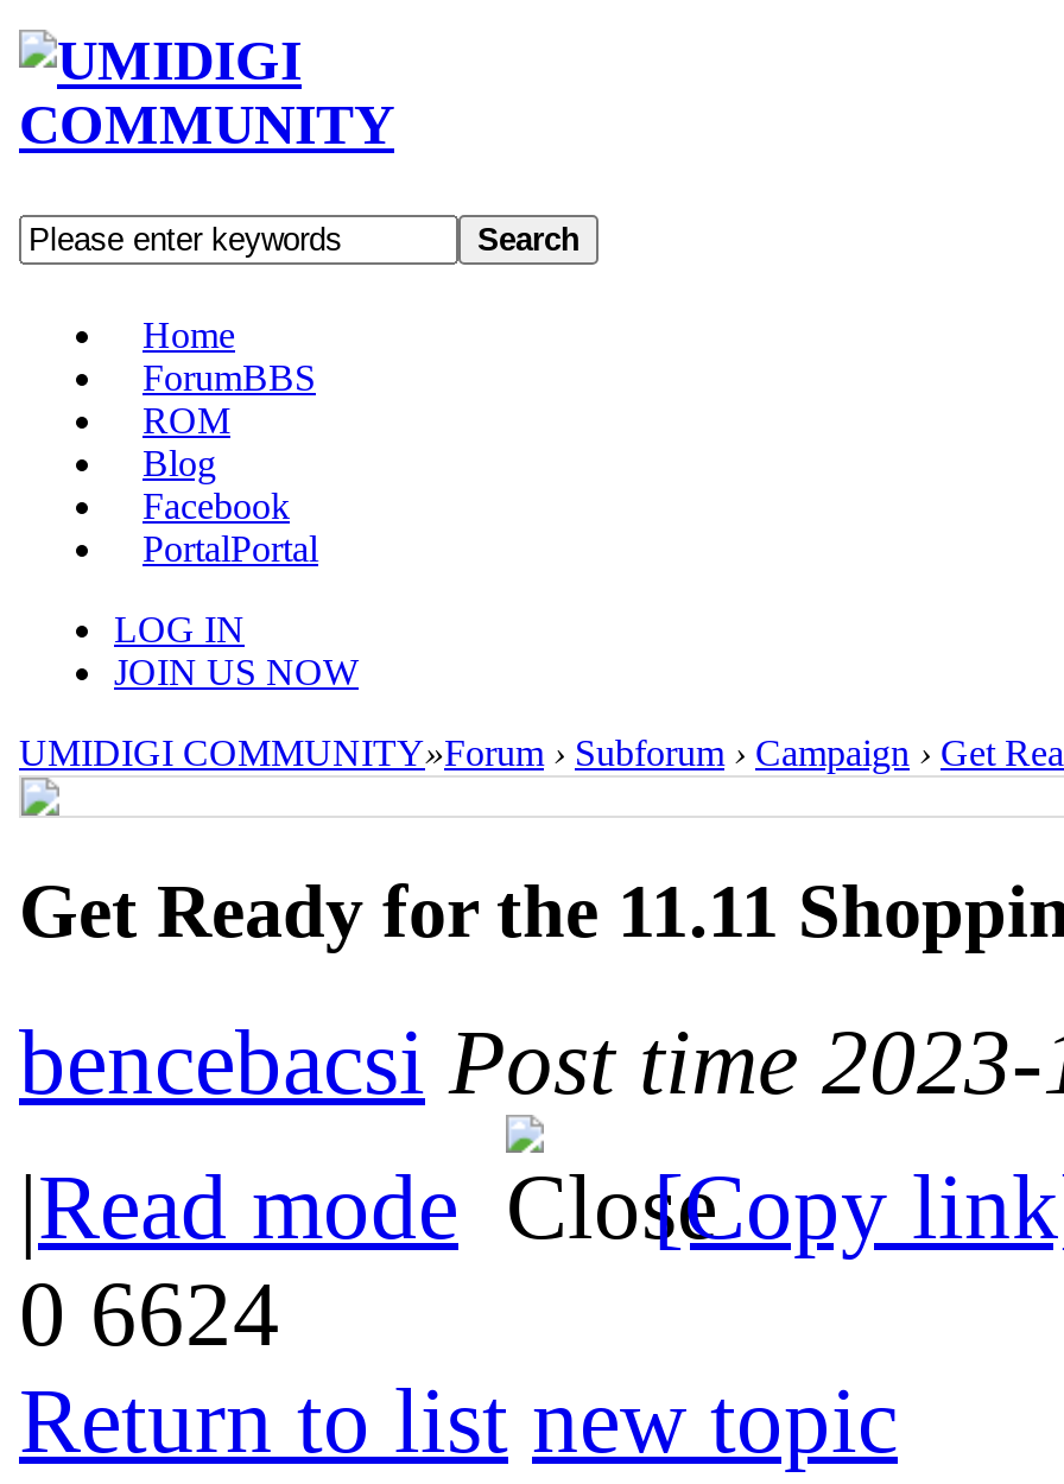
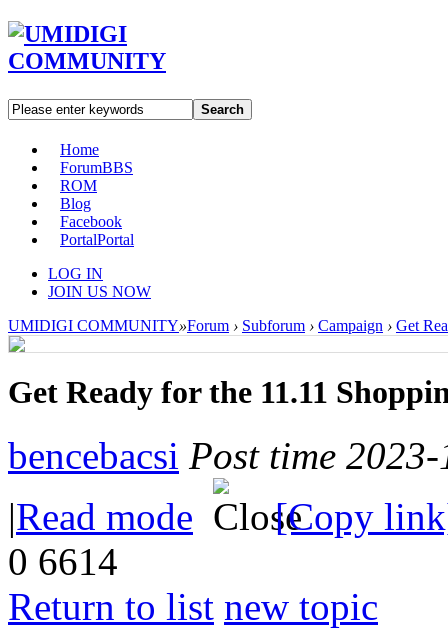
[19,1262,280,1364] 0 6624 -> [8,540,118,583] 0 6614

